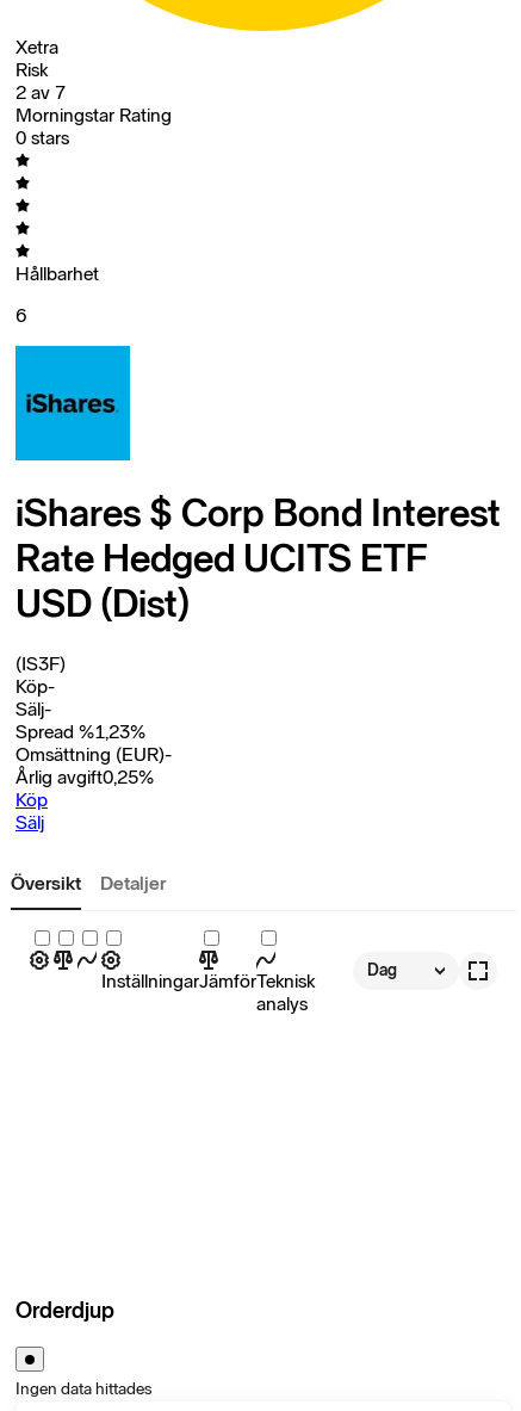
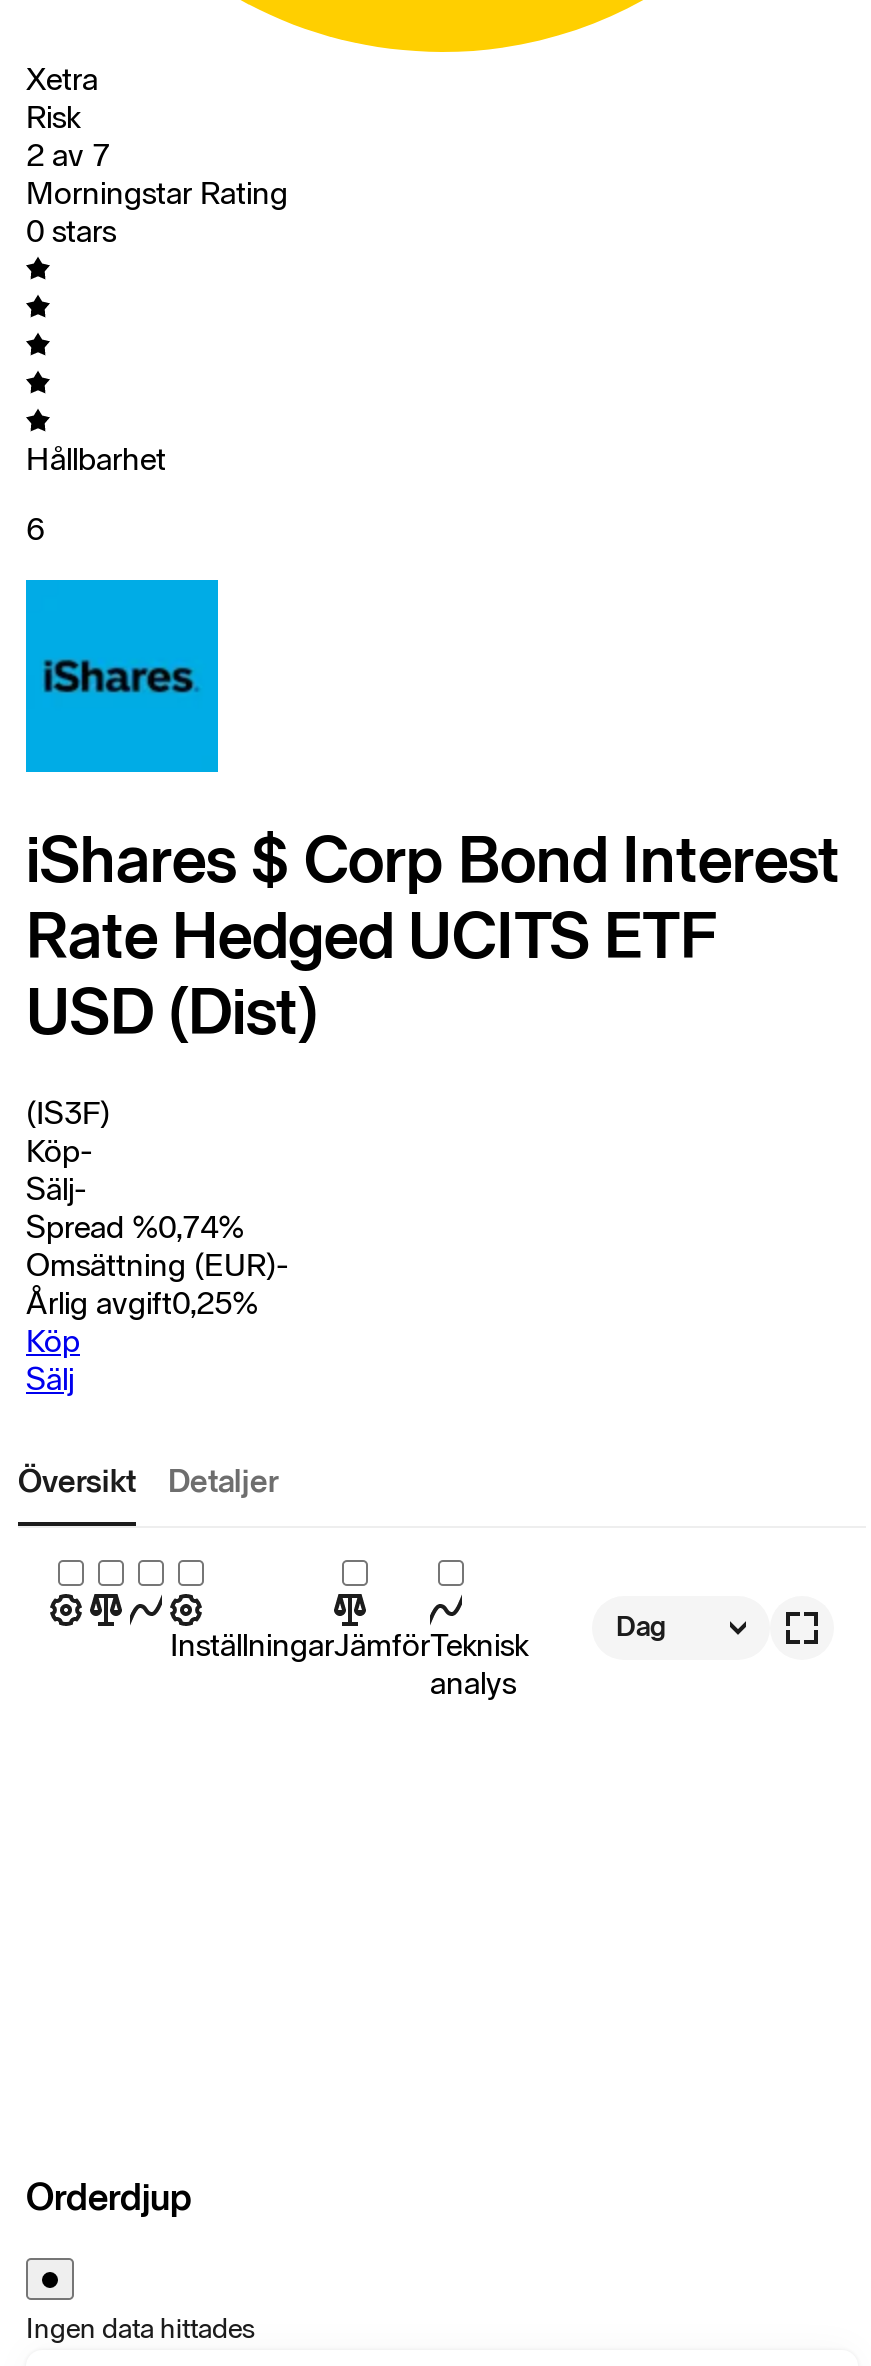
[15,720,145,743] Spread %1,23% -> [26,1208,244,1246] Spread %0,74%

